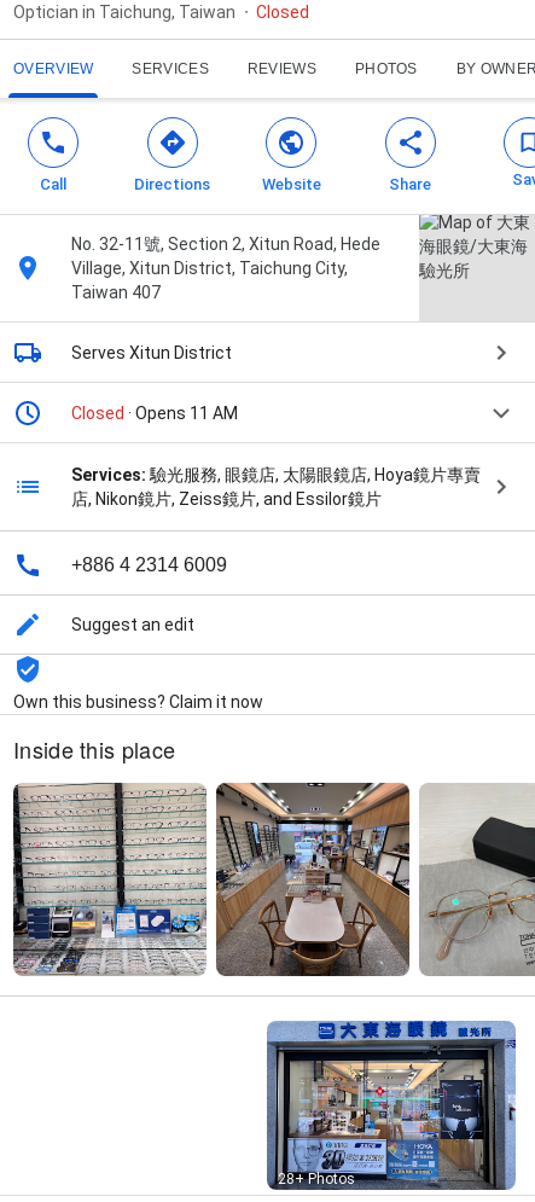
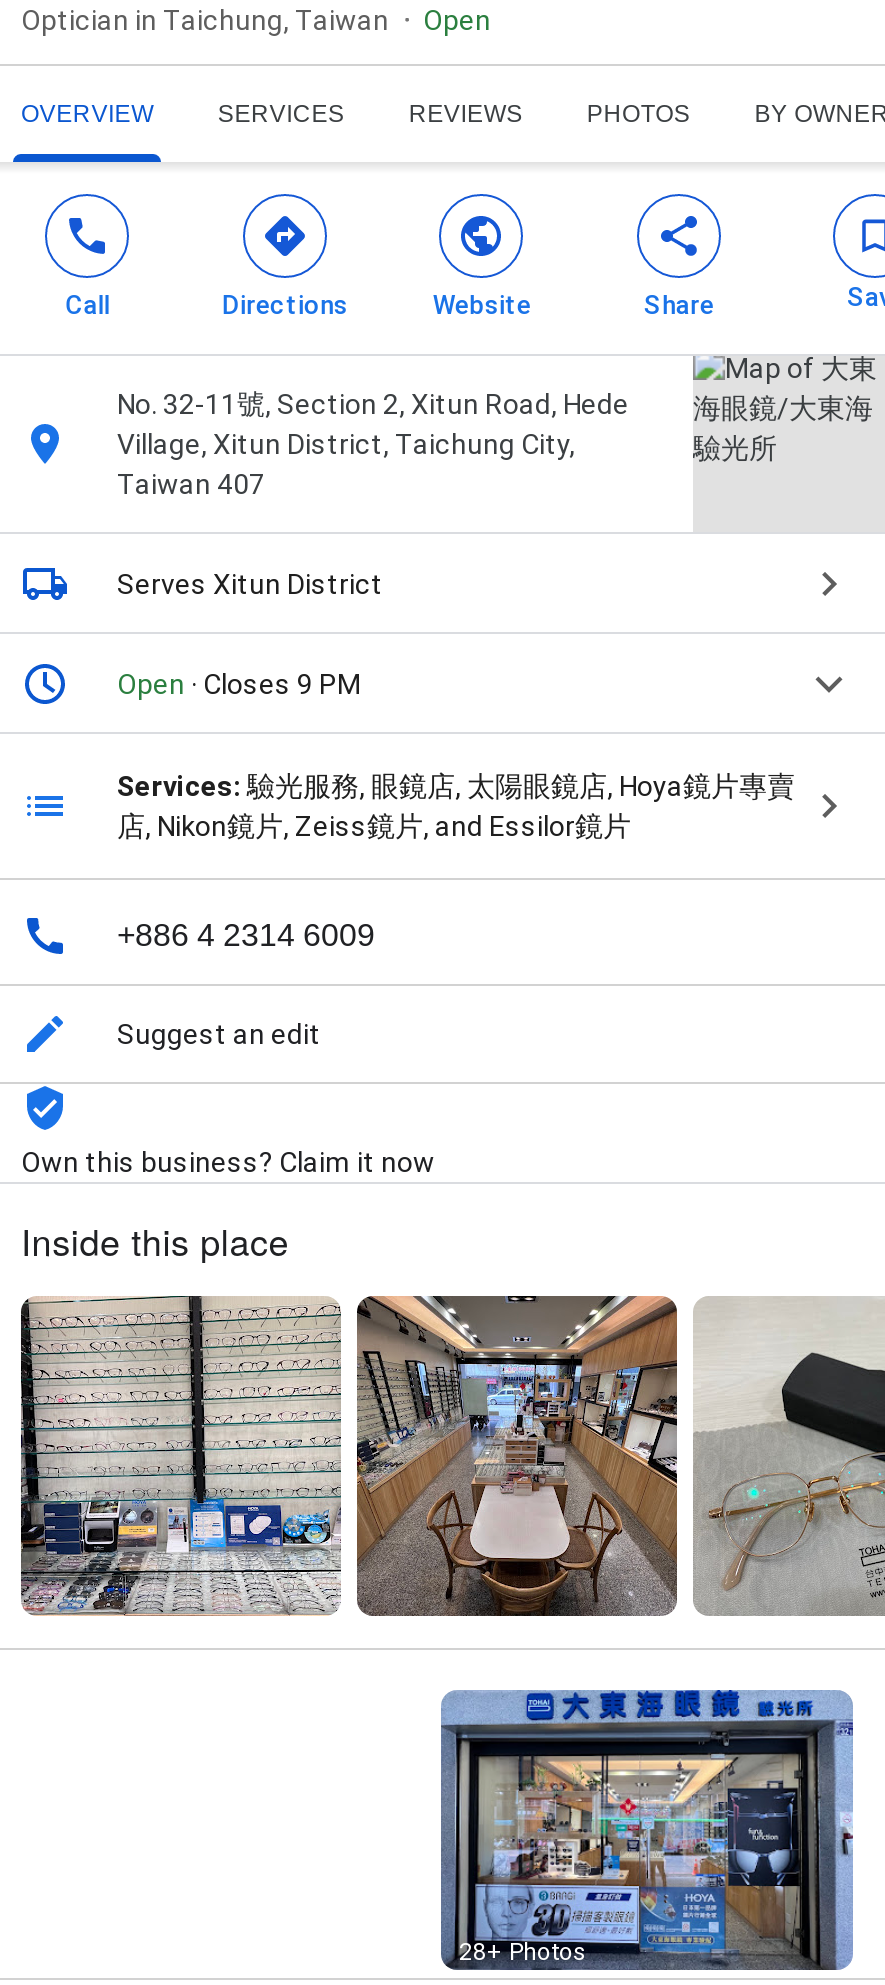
[256,3,309,22] Closed -> [423,4,491,36] Open
[71,404,238,423] Closed · Opens 11 AM -> [117,668,361,700] Open · Closes 9 PM

